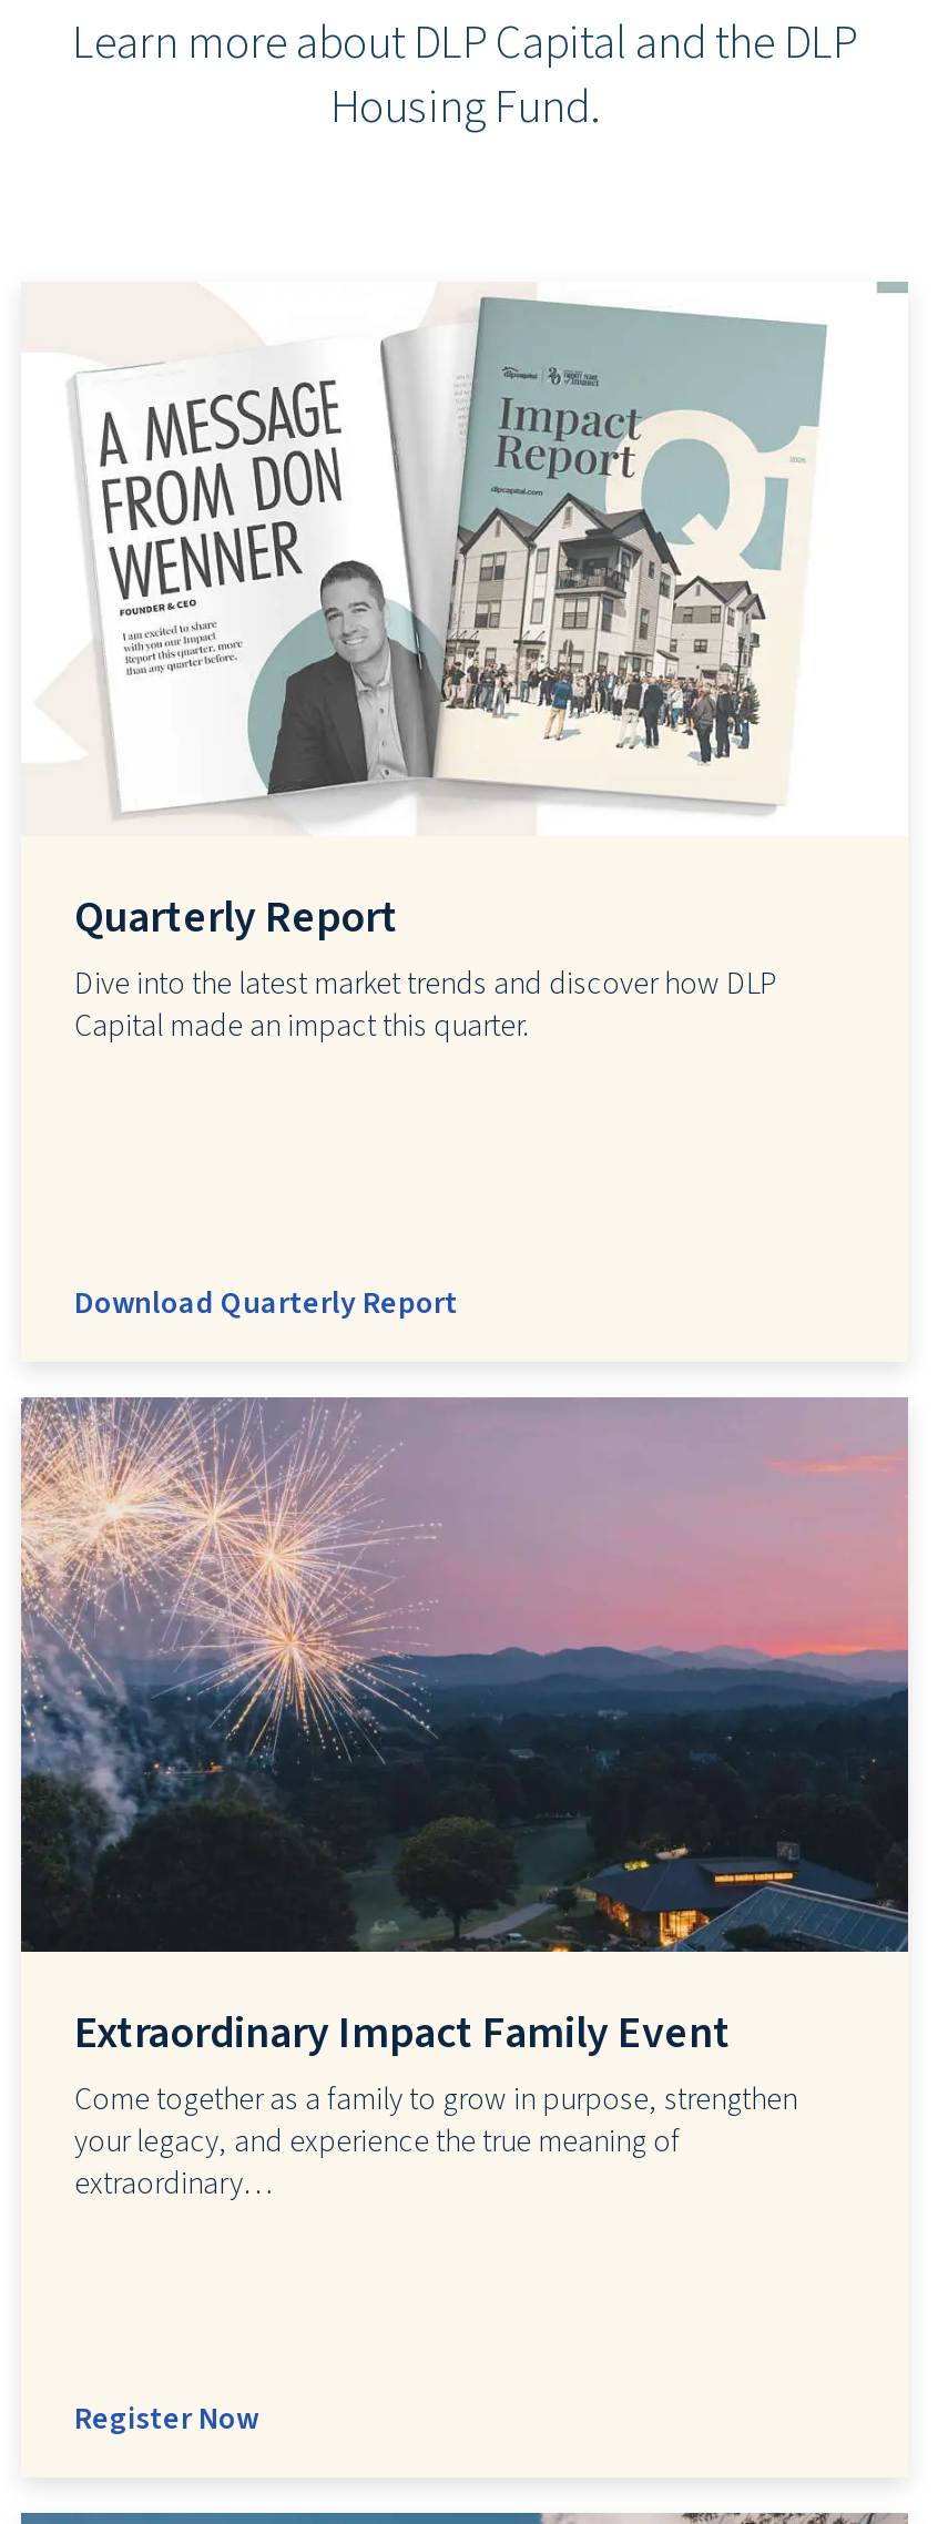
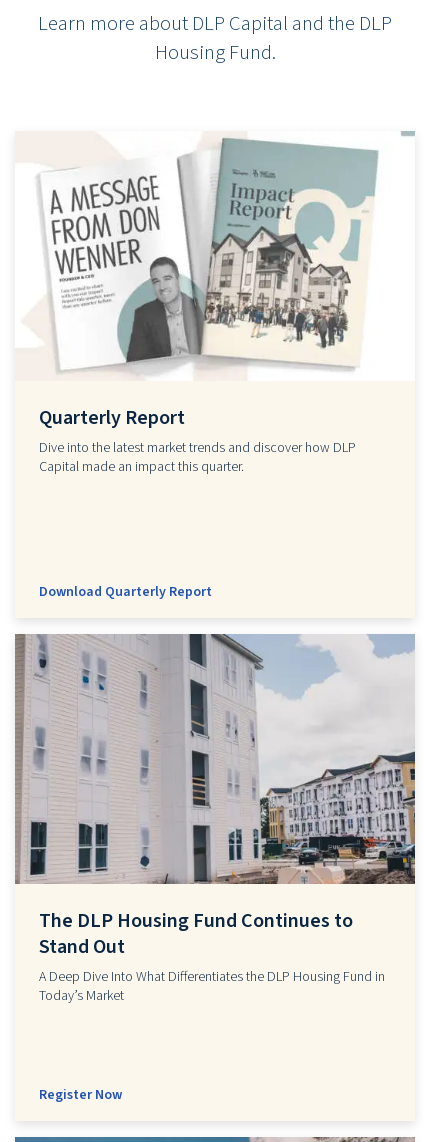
[19,1397,910,2207] [image] | Extraordinary Impact Family Event | Come together as a family to grow in purpose, strengthen | your legacy, and experience the true meaning of | extraordinary… -> [14,633,416,1006] [image] | The DLP Housing Fund Continues to | Stand Out | A Deep Dive Into What Differentiates the DLP Housing Fund in | Today’s Market

